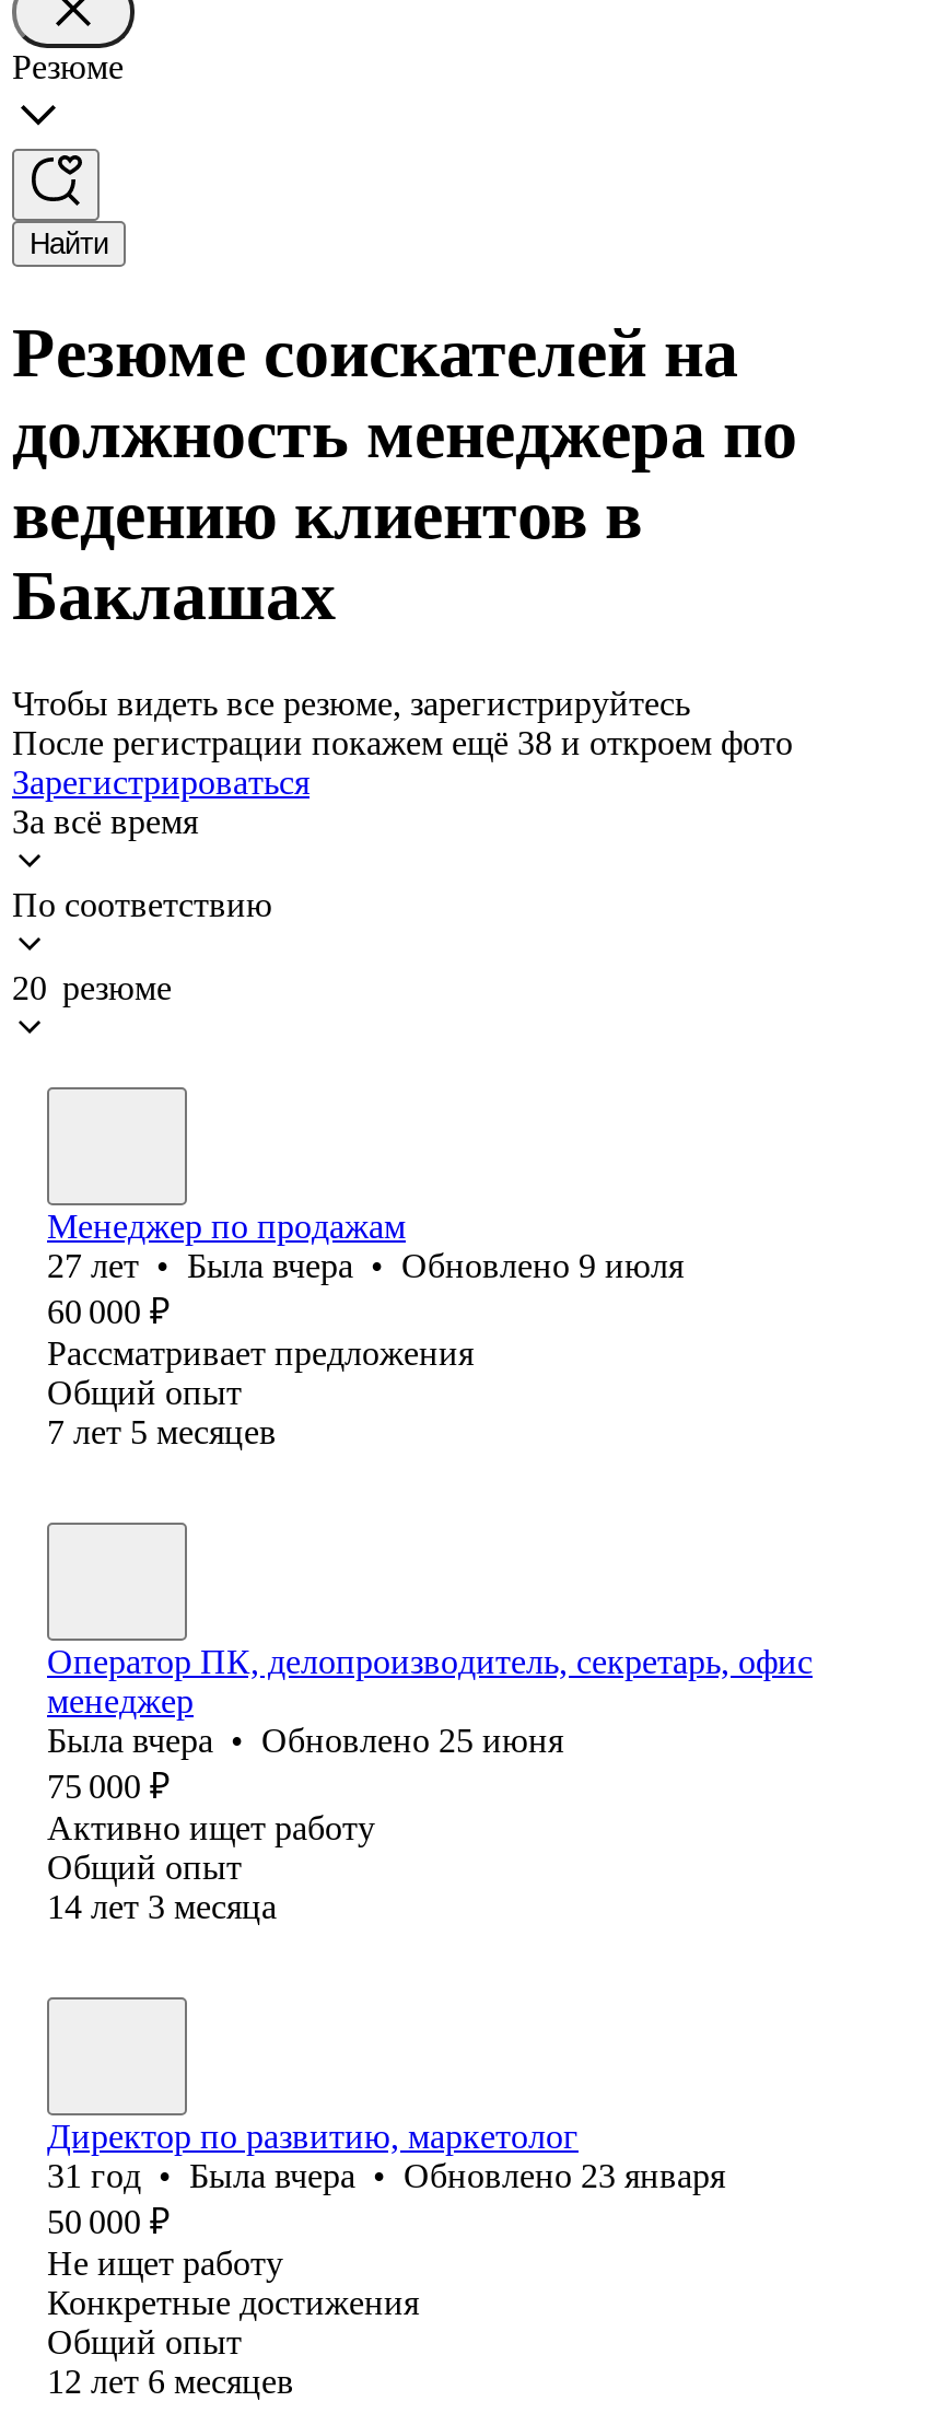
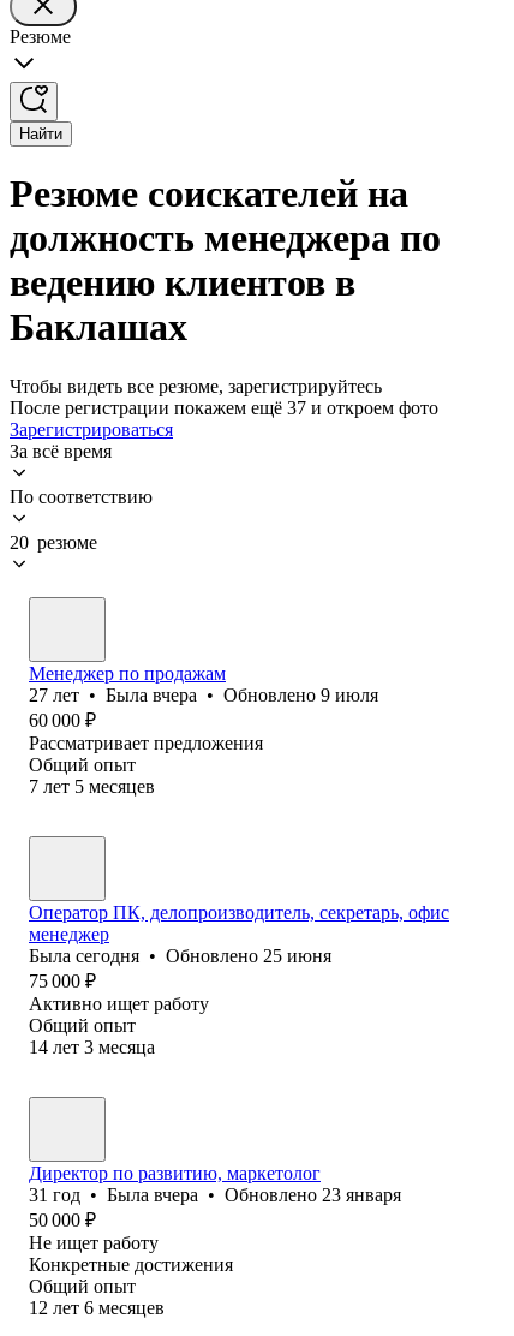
[12,724,793,761] После регистрации покажем ещё 38 и откроем фото -> [10,398,438,418] После регистрации покажем ещё 37 и откроем фото
[47,1721,563,1759] Была вчера • Обновлено 25 июня -> [29,945,331,966] Была сегодня • Обновлено 25 июня

